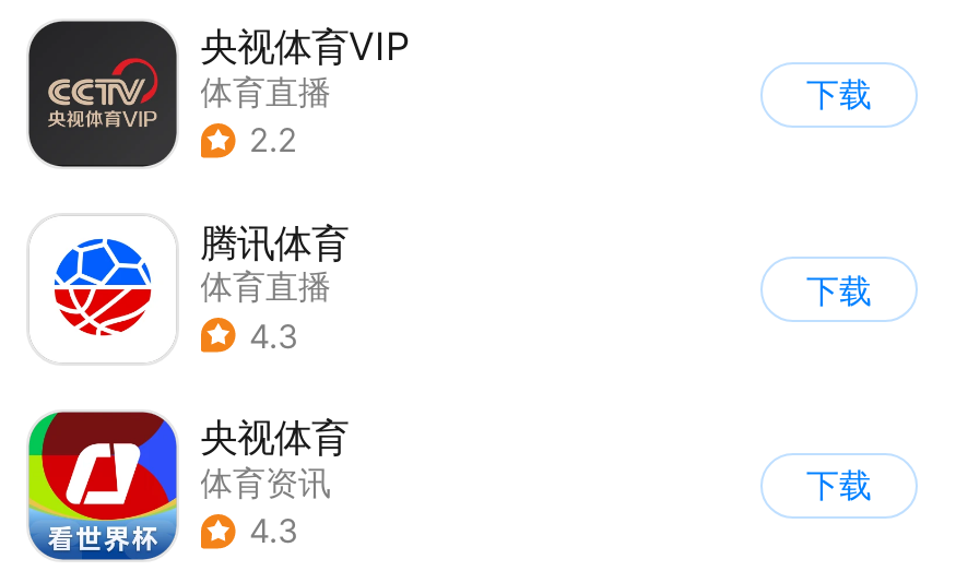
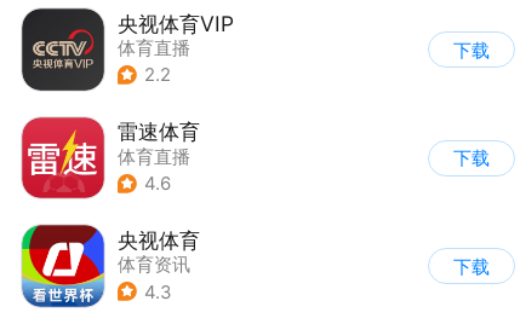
[28,216,349,362] [image] | 腾讯体育 -> [21,116,199,199] [image] | 雷速体育
[249,317,299,356] 4.3 -> [144,173,171,195] 4.6

